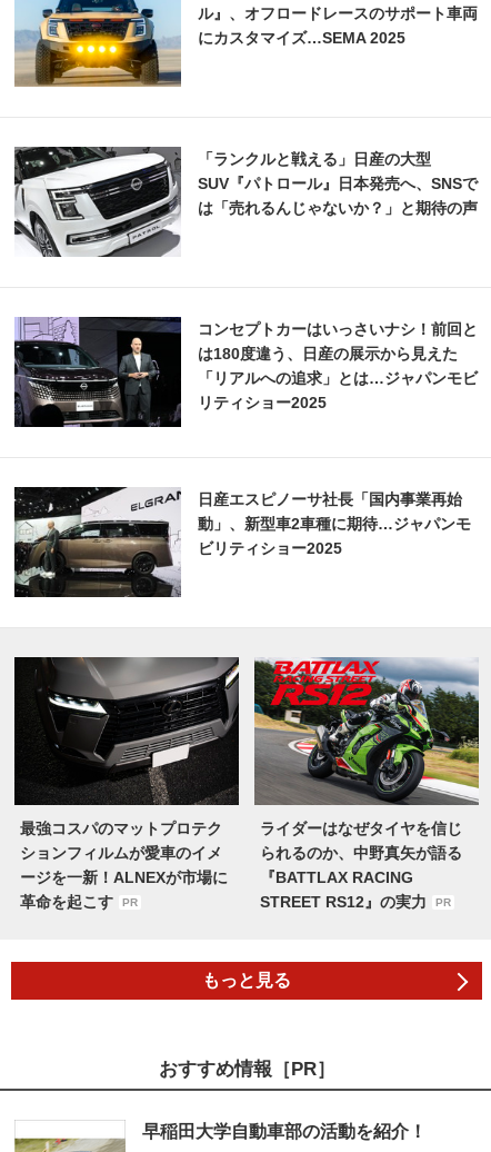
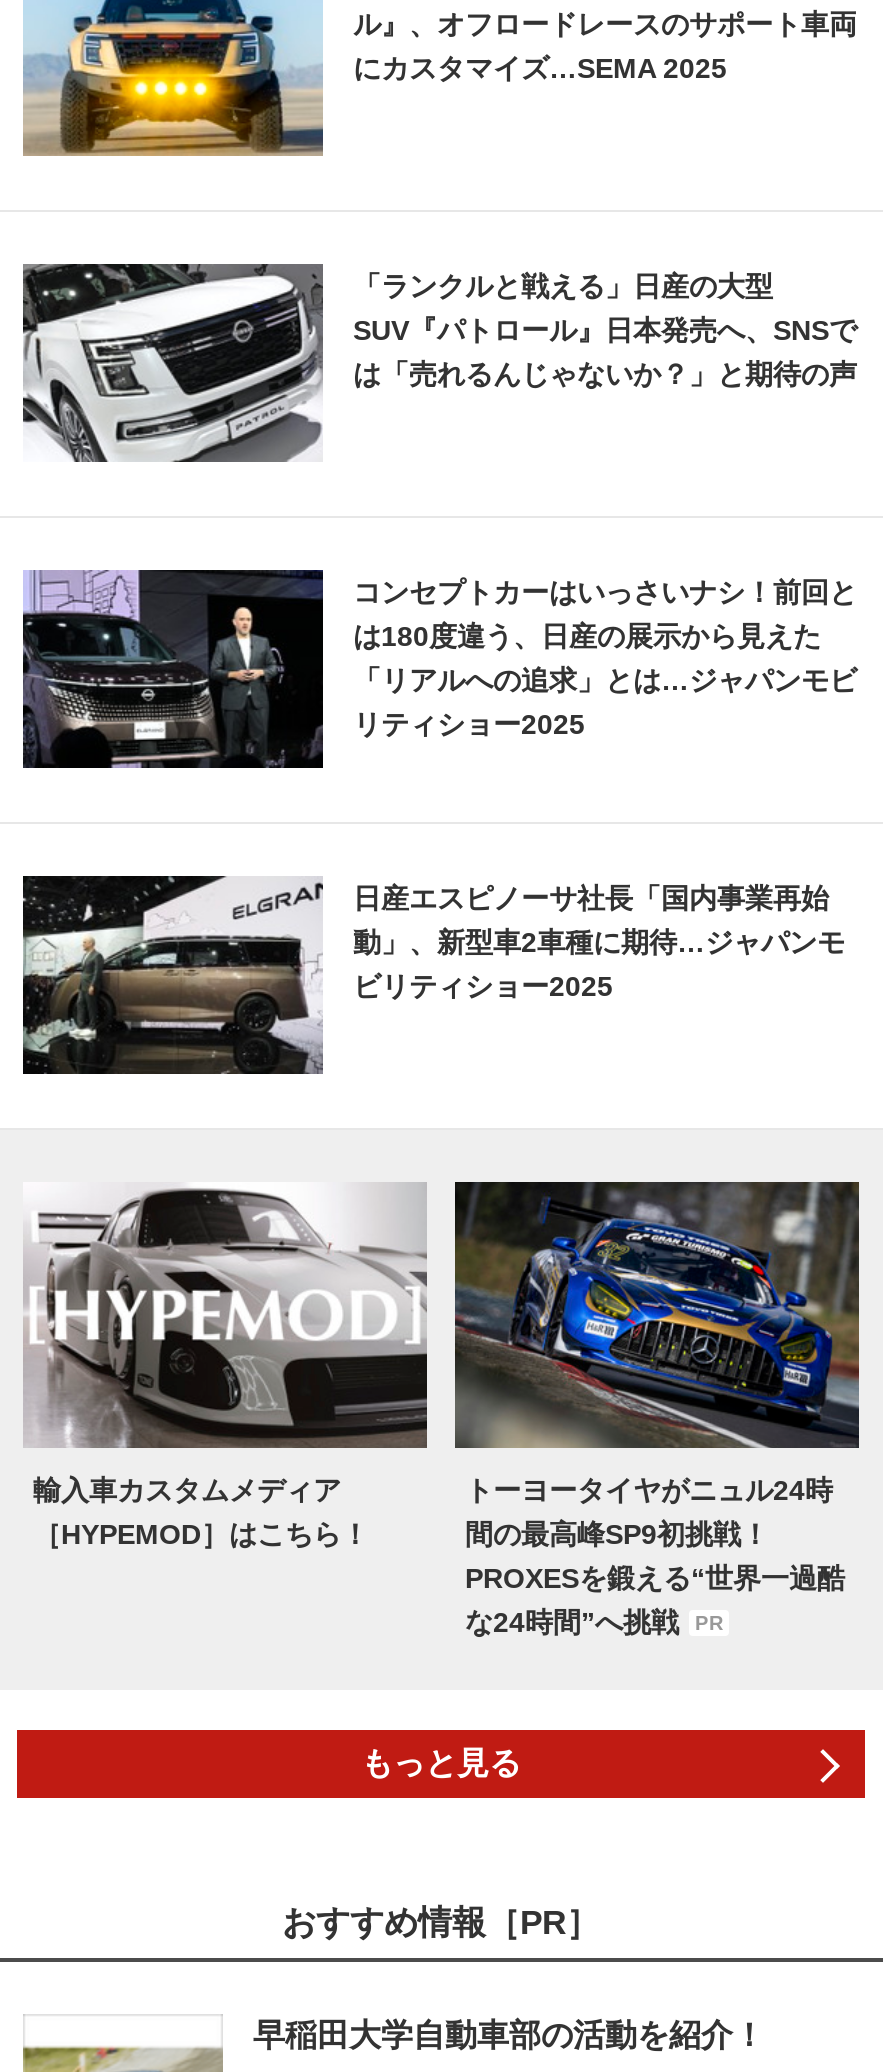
[13,656,240,911] [image] | 最強コスパのマットプロテク | ションフィルムが愛車のイメ | ージを一新！ALNEXが市場に | 革命を起こす | PR -> [23,1182,427,1550] [image] | 輸入車カスタムメディア | ［HYPEMOD］はこちら！
[253,657,480,911] [image] | ライダーはなぜタイヤを信じ | られるのか、中野真矢が語る | 『BATTLAX RACING | STREET RS12』の実力 -> [453,1180,861,1638] [image] | トーヨータイヤがニュル24時 | 間の最高峰SP9初挑戦！ | PROXESを鍛える“世界一過酷 | な24時間”へ挑戦

